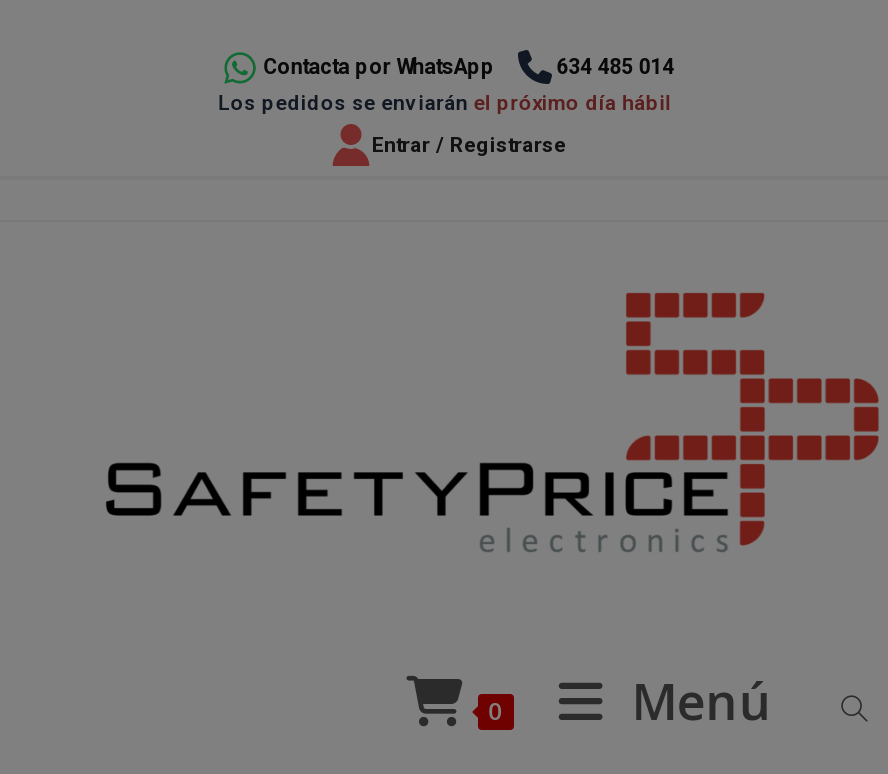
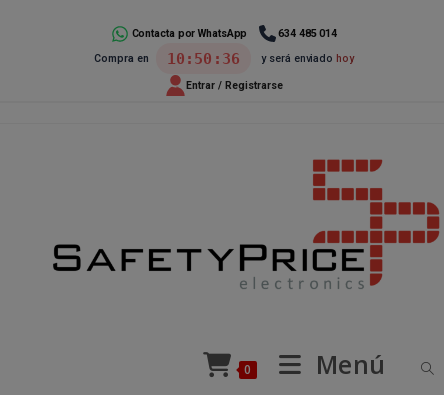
[218,91,671,117] Los pedidos se enviarán el próximo día hábil -> [94,50,354,67] Compra en | 10:50:36 | y será enviado hoy

